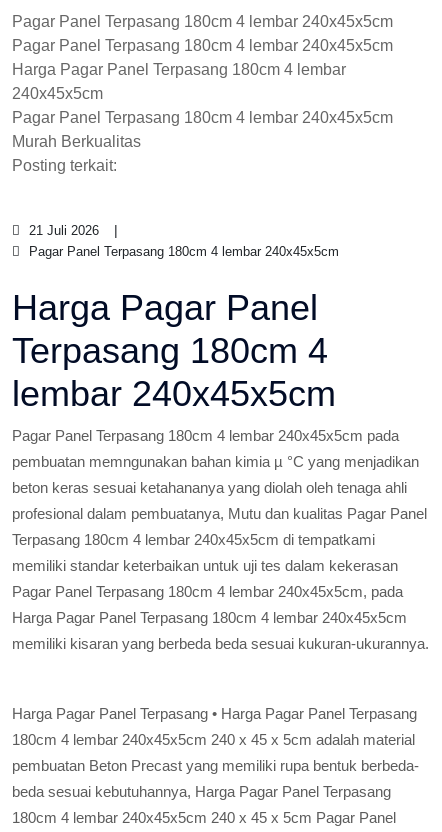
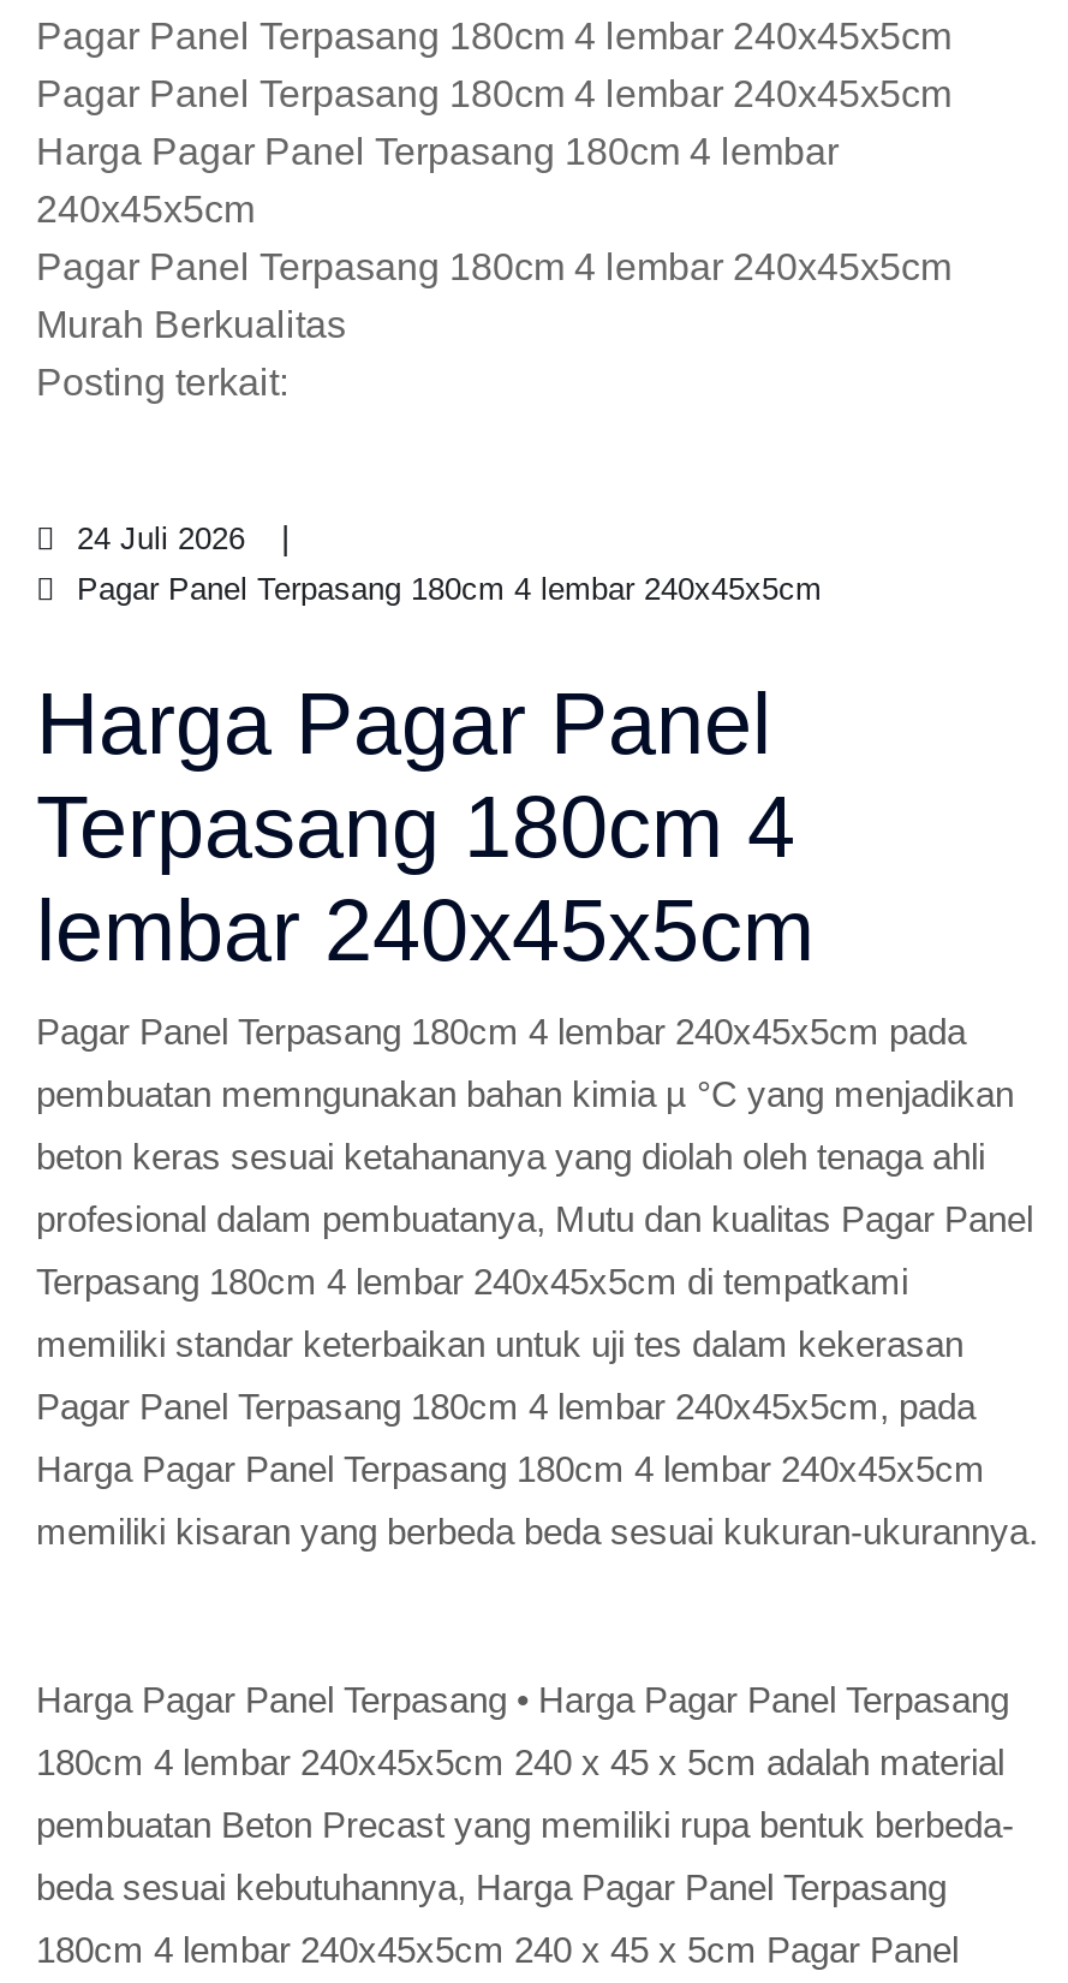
[25,223,99,238] 21 Juli 2026 -> [67,520,245,556] 24 Juli 2026

